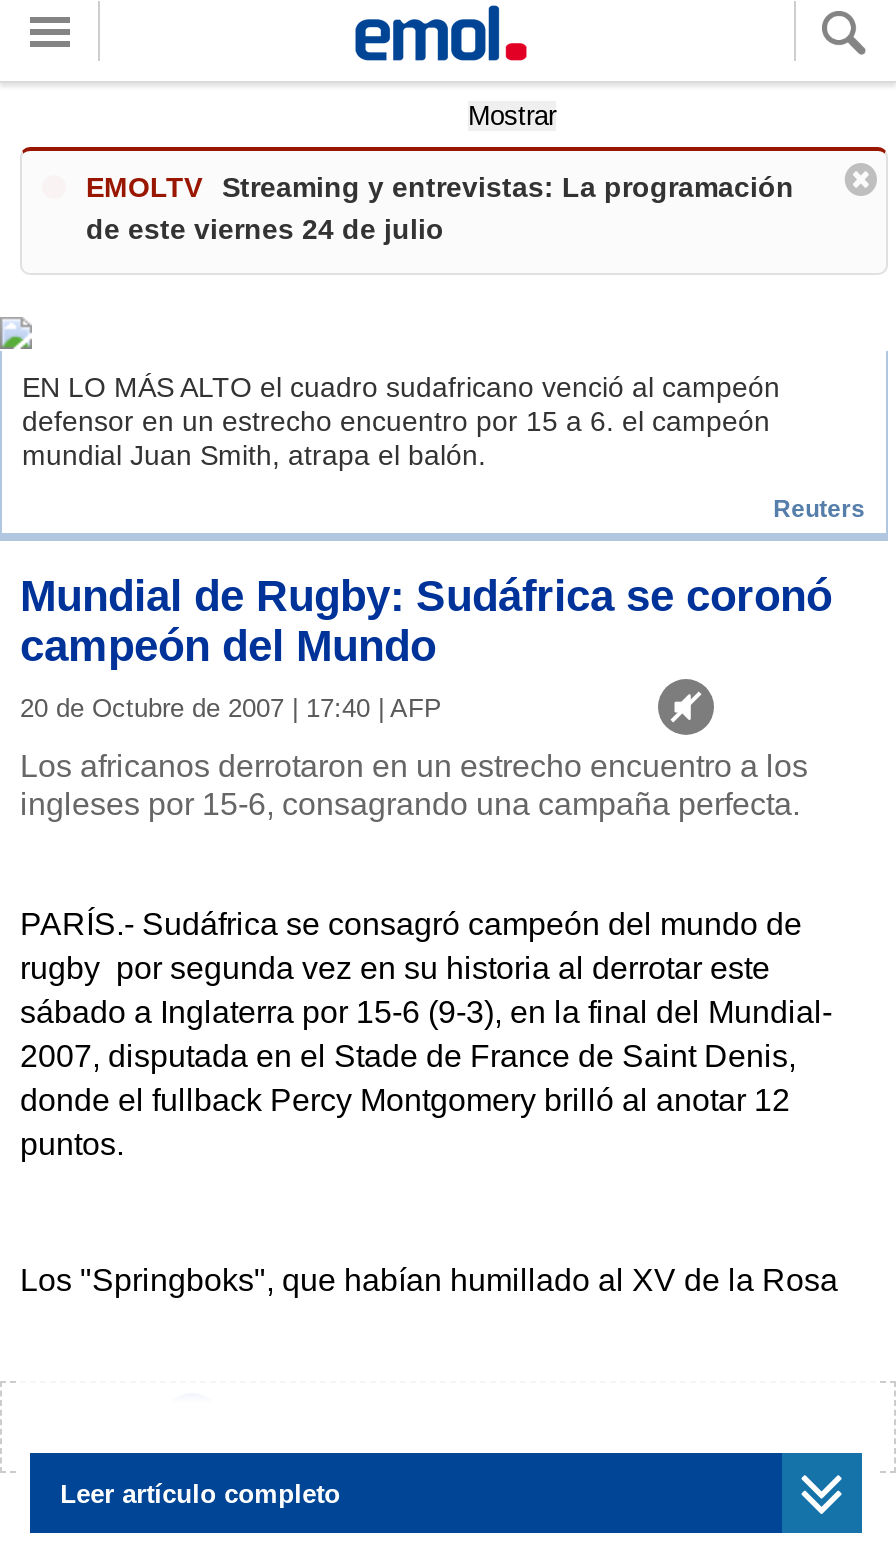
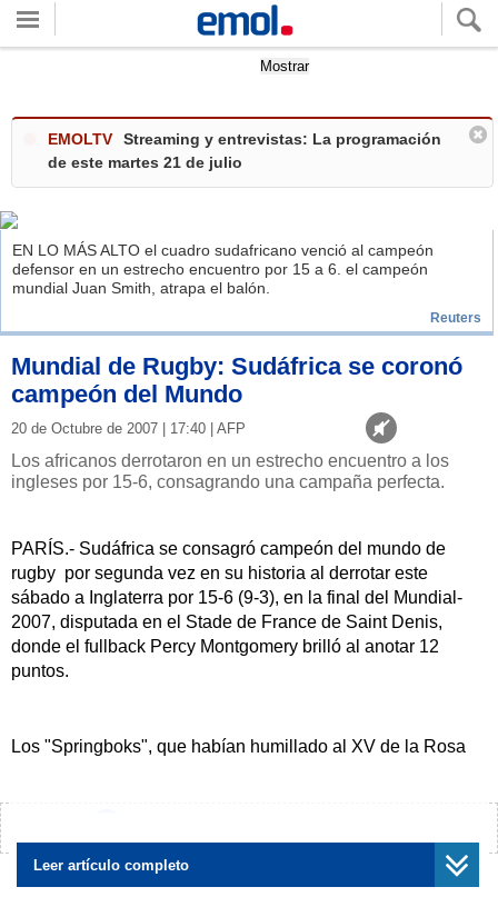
[86,213,444,245] de este viernes 24 de julio -> [48,153,242,171] de este martes 21 de julio

